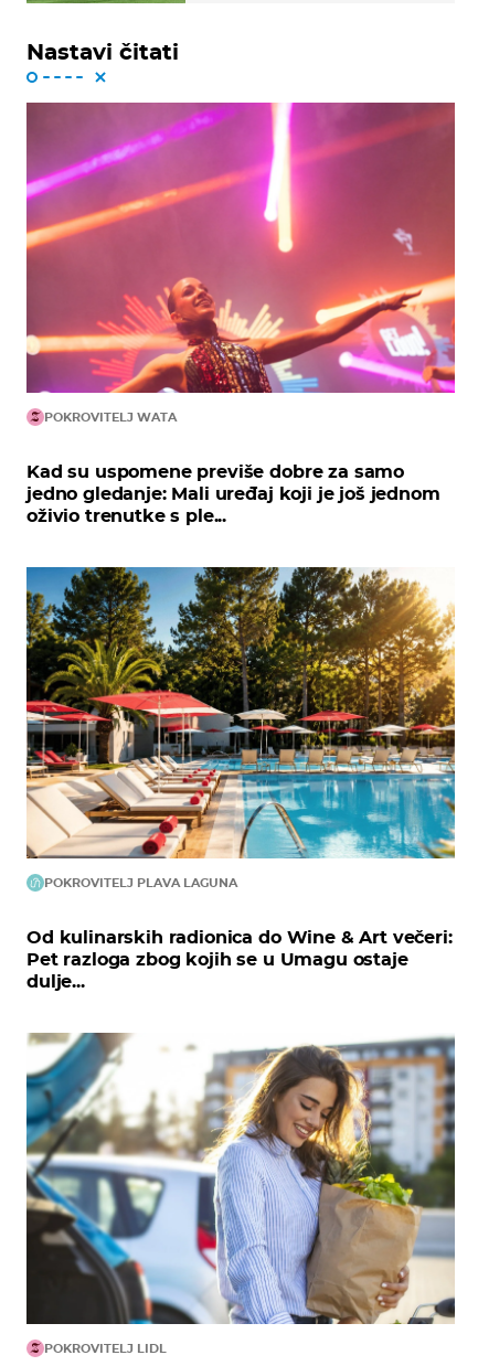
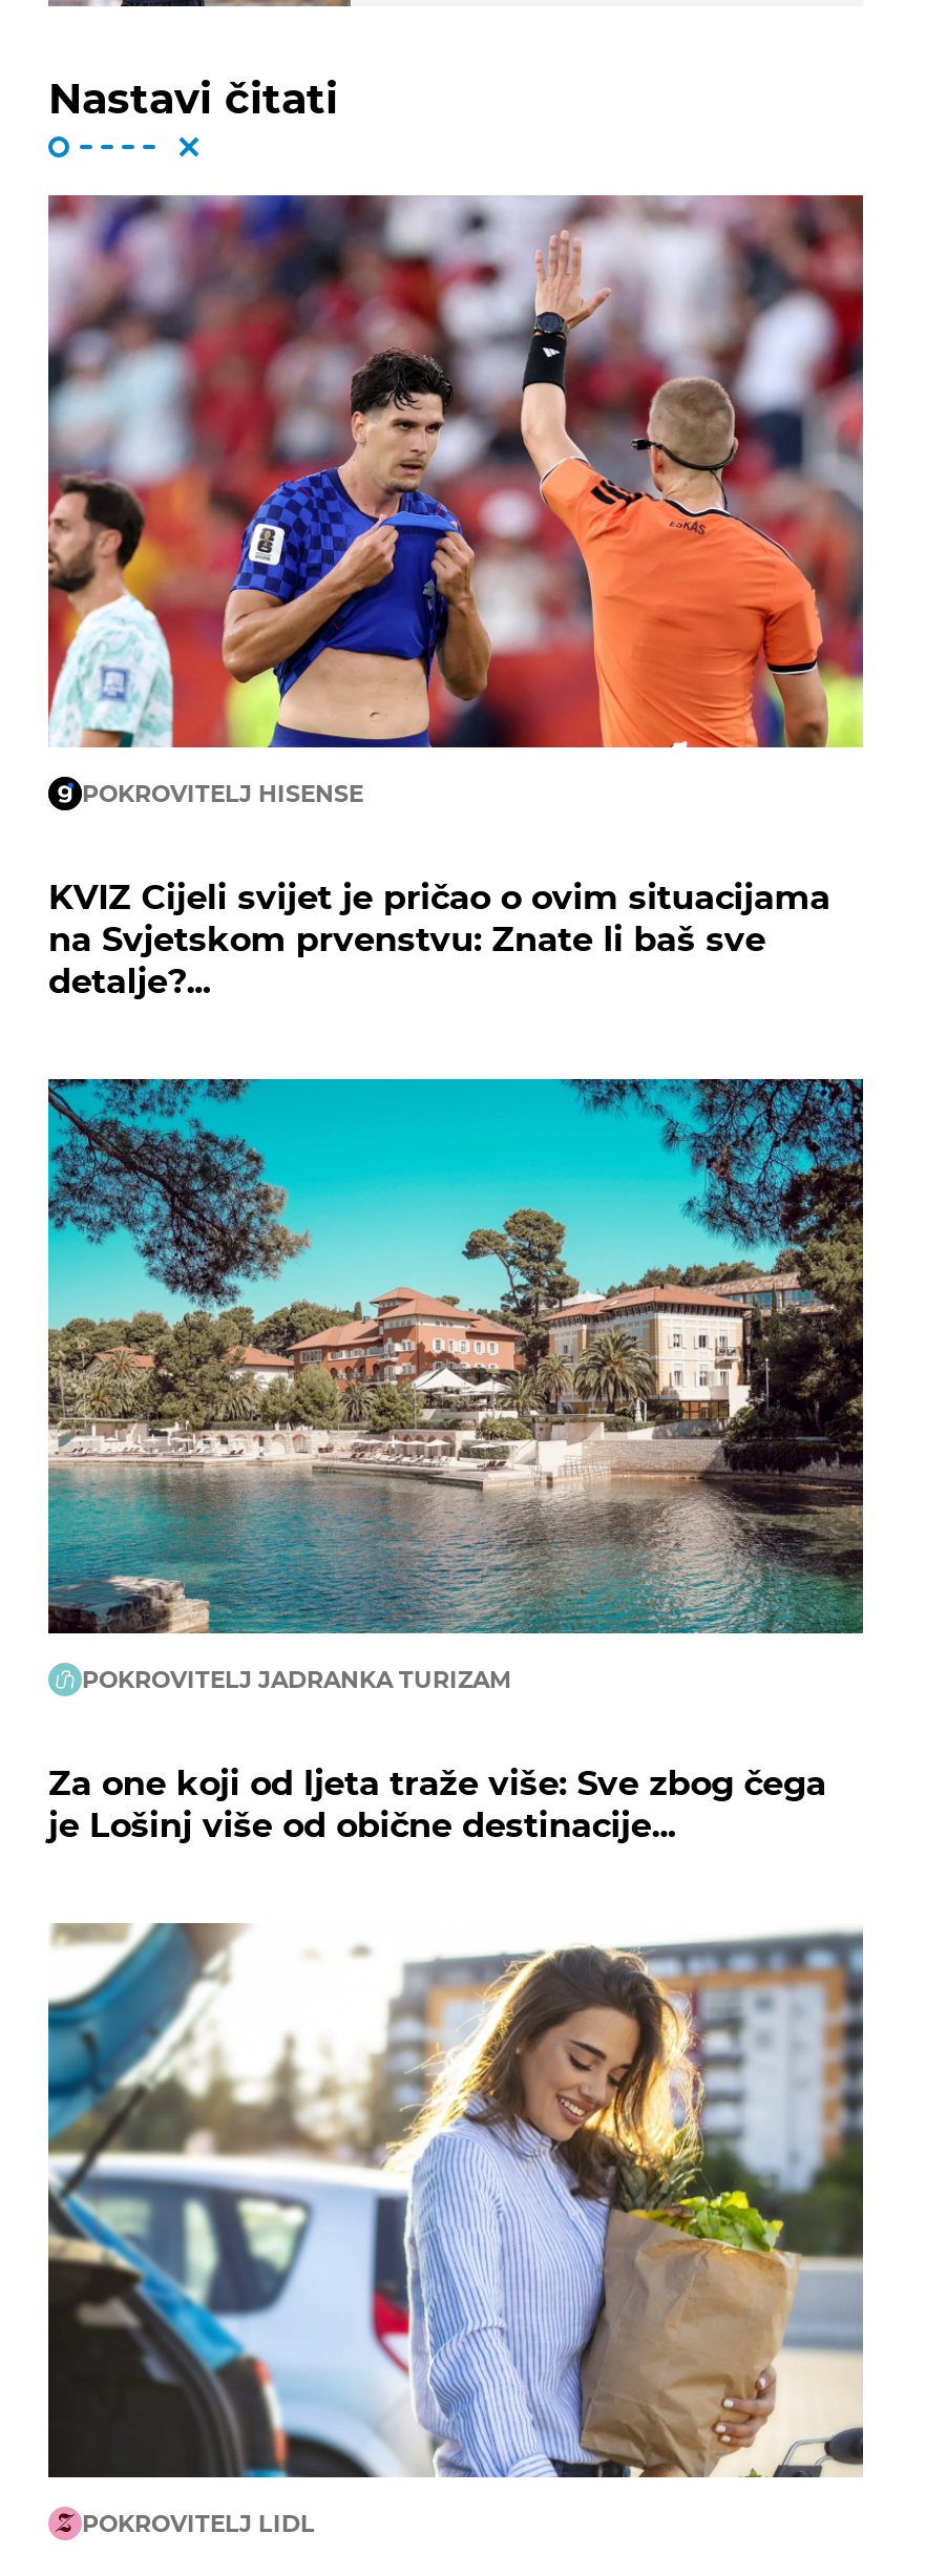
[25,102,456,425] [image] | POKROVITELJ WATA -> [46,193,865,809] [image] | POKROVITELJ HISENSE
[26,462,440,527] Kad su uspomene previše dobre za samo | jedno gledanje: Mali uređaj koji je još jednom | oživio trenutke s ple... -> [48,878,830,1002] KVIZ Cijeli svijet je pričao o ovim situacijama | na Svjetskom prvenstvu: Znate li baš sve | detalje?...
[25,566,456,891] [image] | POKROVITELJ PLAVA LAGUNA -> [46,1077,865,1695] [image] | POKROVITELJ JADRANKA TURIZAM
[26,927,452,992] Od kulinarskih radionica do Wine & Art večeri: | Pet razloga zbog kojih se u Umagu ostaje | dulje... -> [48,1764,826,1846] Za one koji od ljeta traže više: Sve zbog čega | je Lošinj više od obične destinacije...

